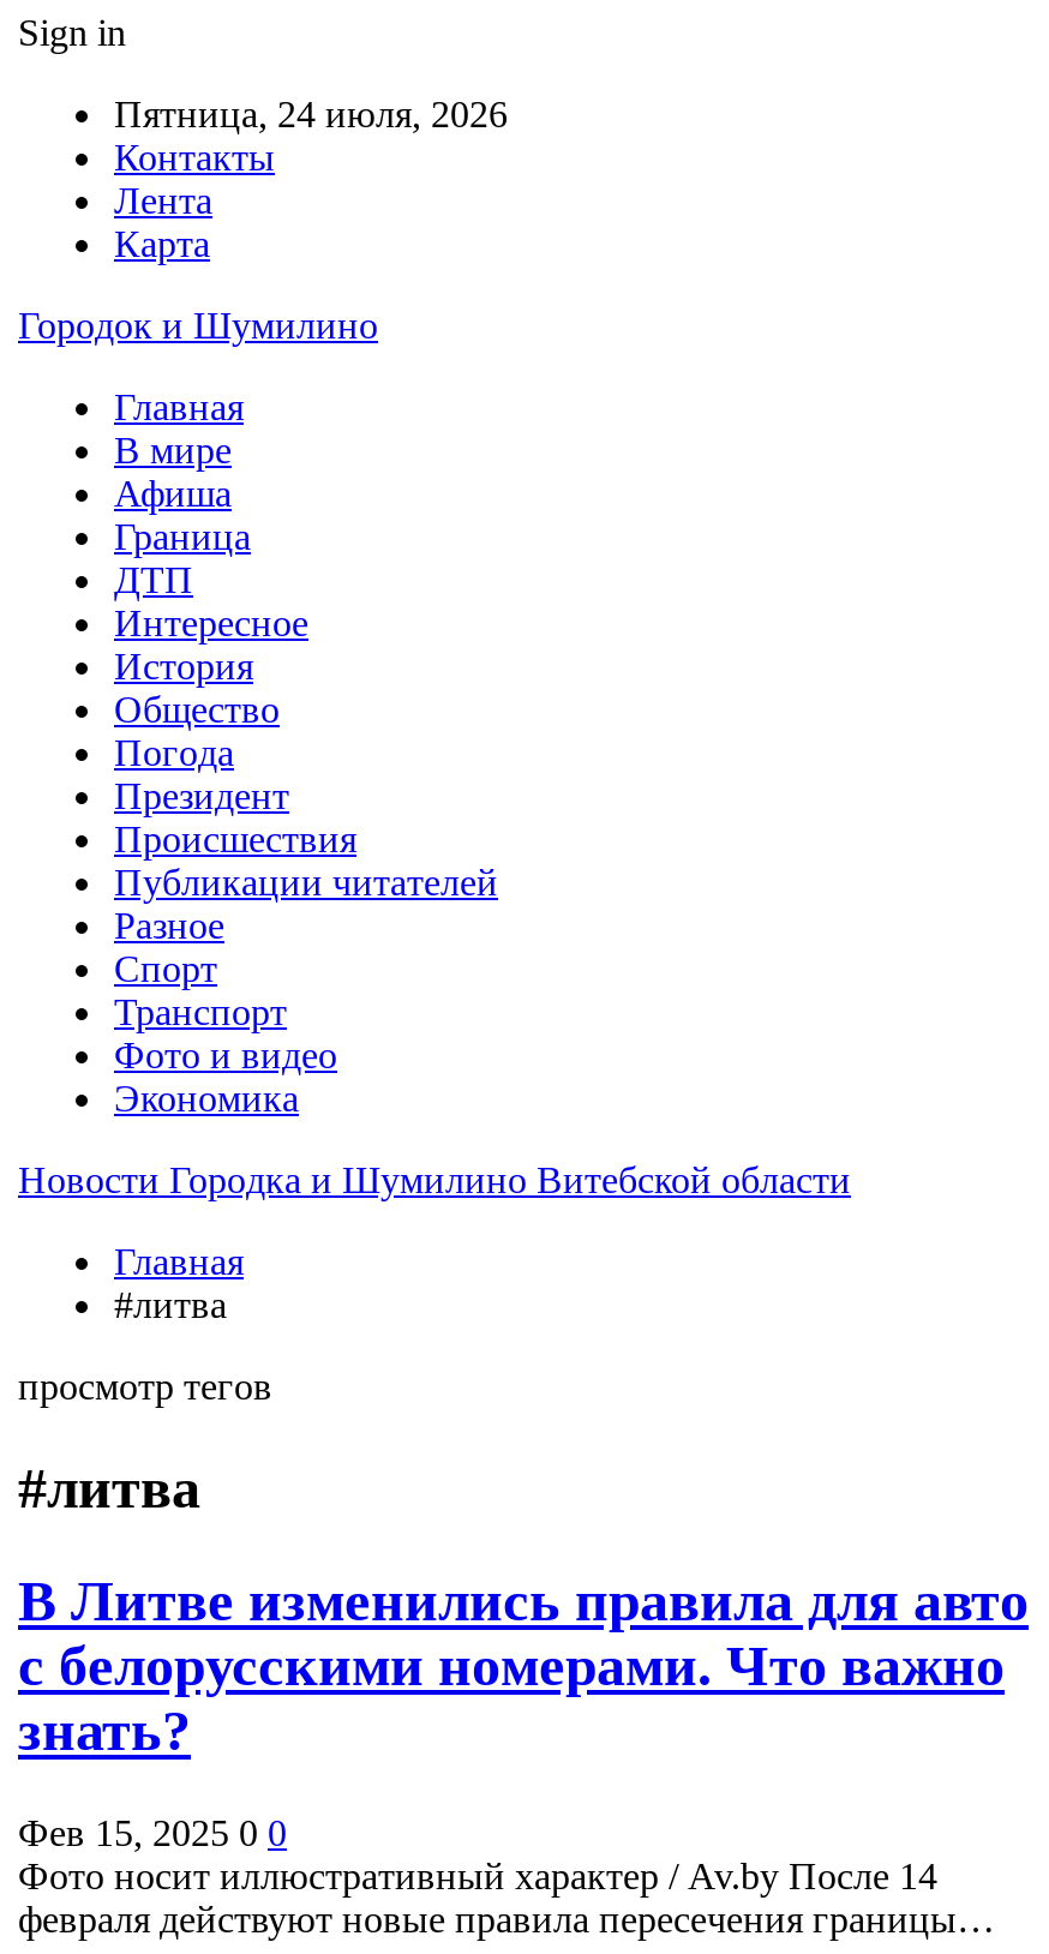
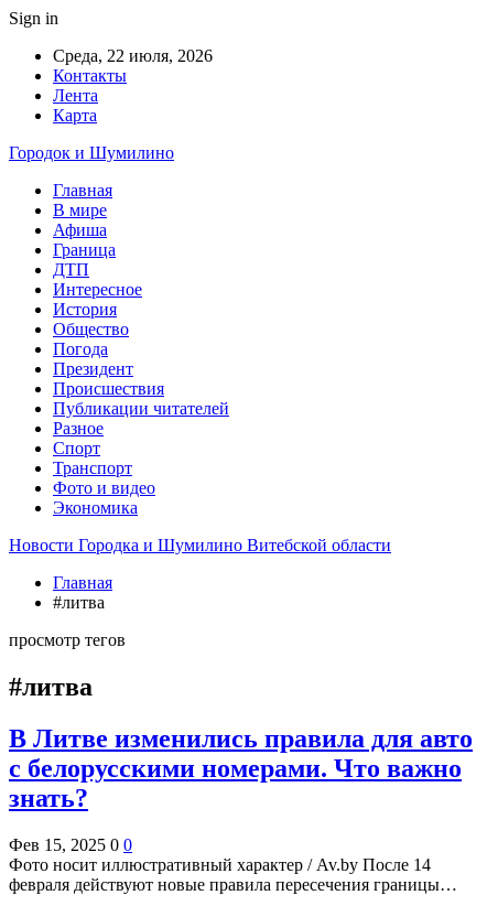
[114,94,508,134] Пятница, 24 июля, 2026 -> [53,46,213,65] Среда, 22 июля, 2026

